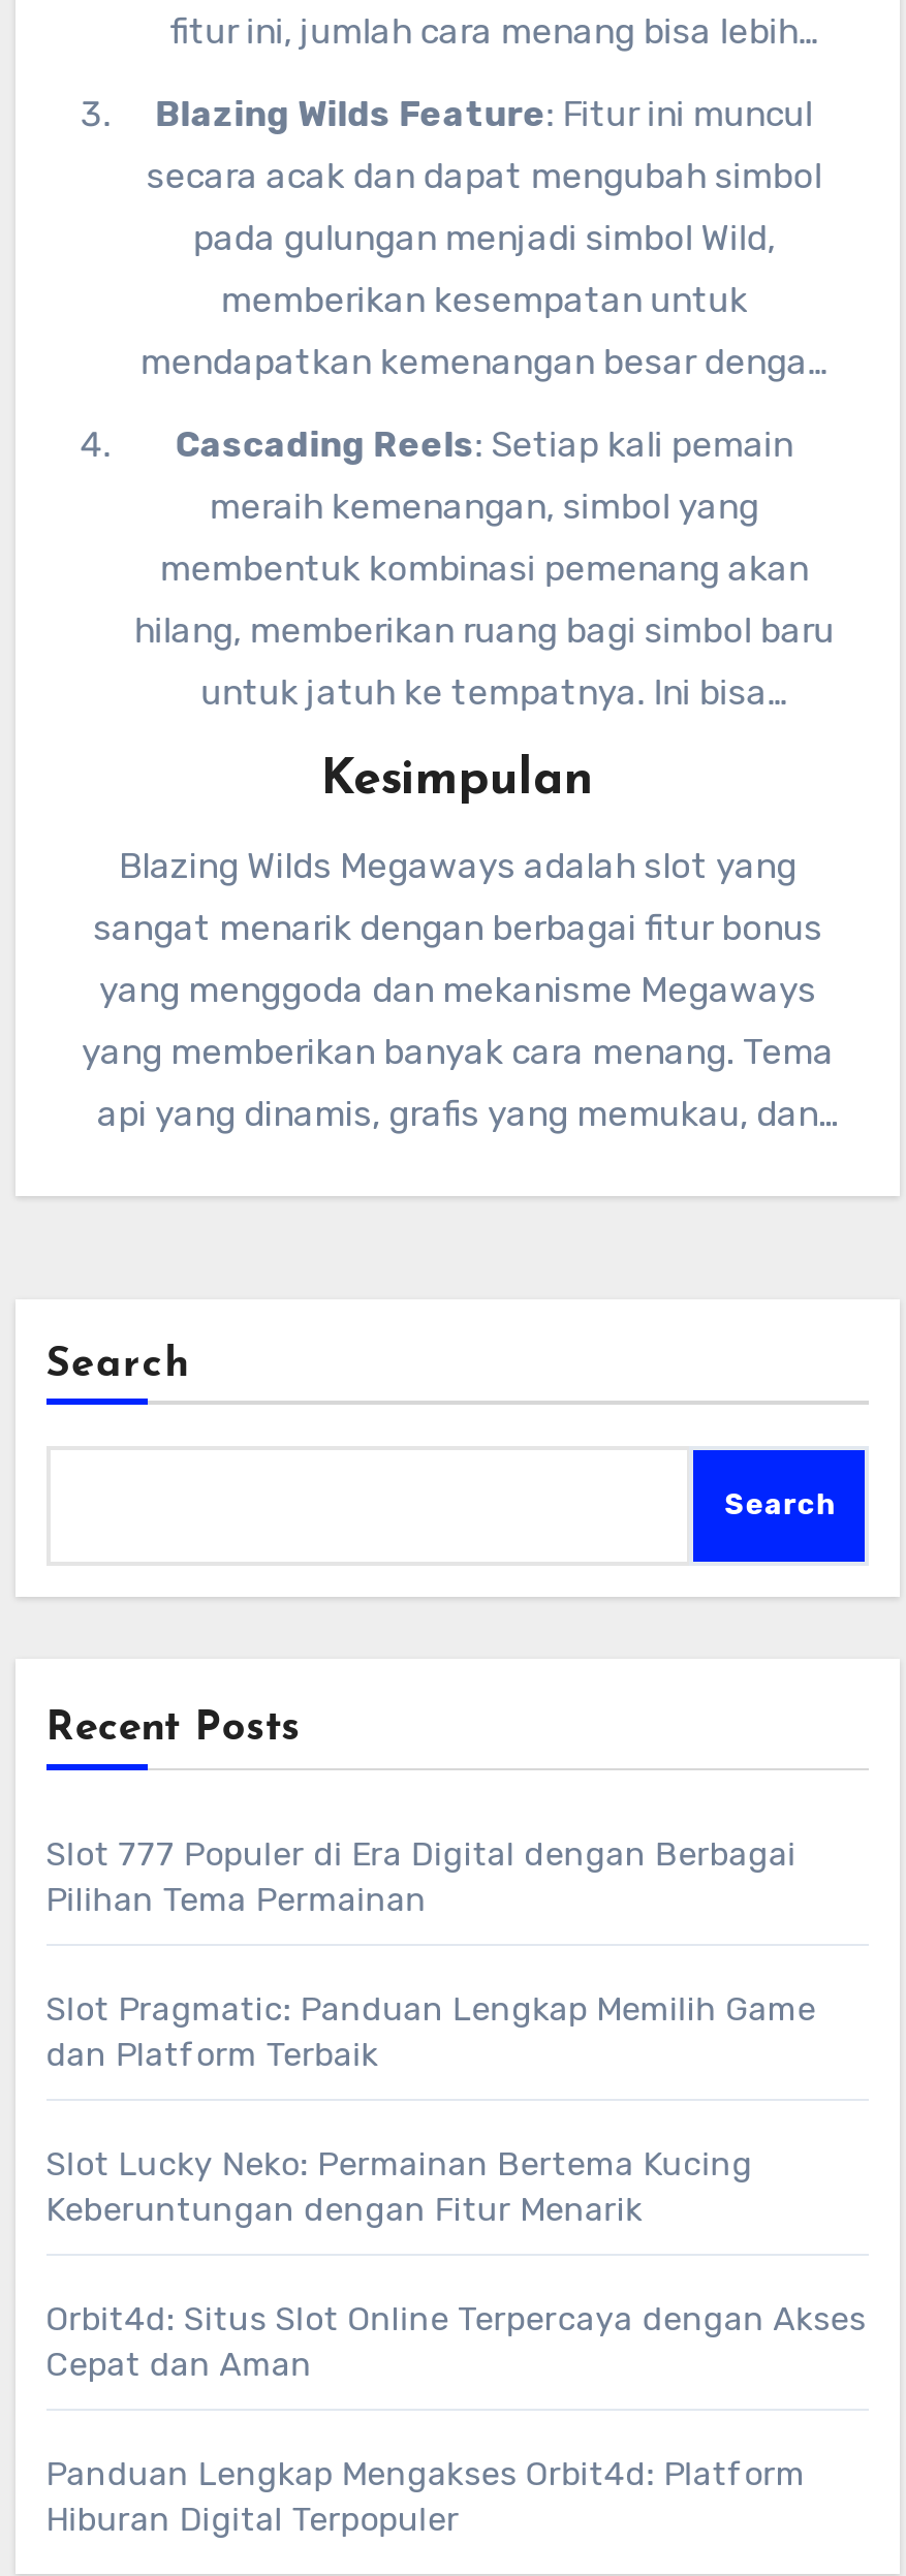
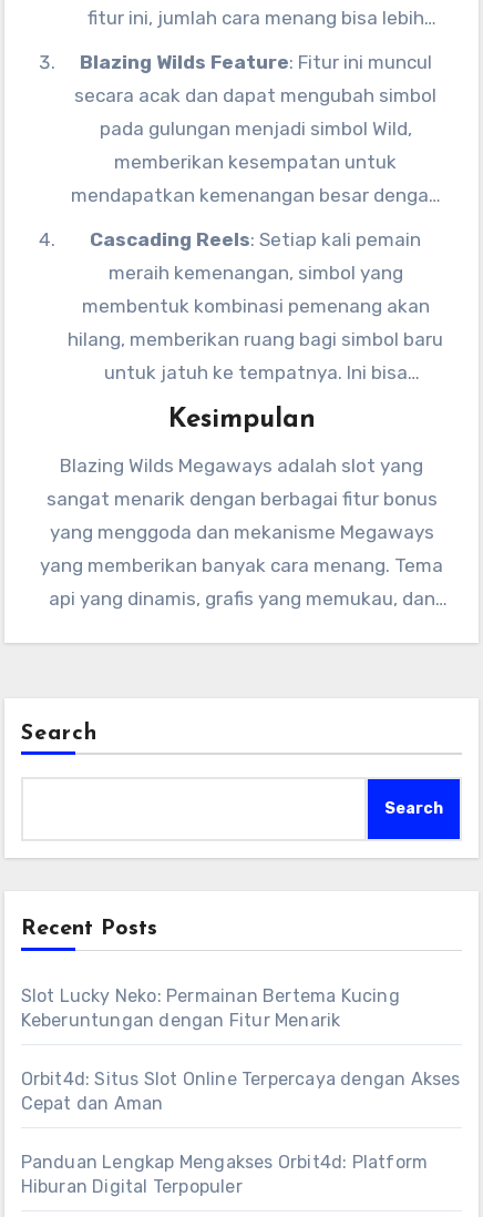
[46,1834,816,2074] Slot 777 Populer di Era Digital dengan Berbagai | Pilihan Tema Permainan | Slot Pragmatic: Panduan Lengkap Memilih Game | dan Platform Terbaik -> none

